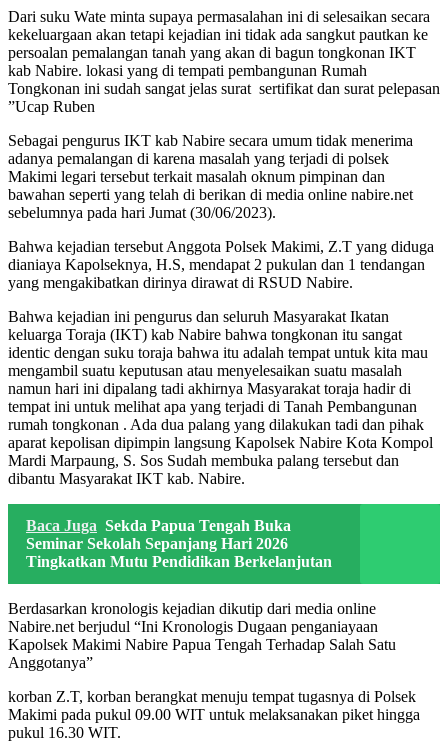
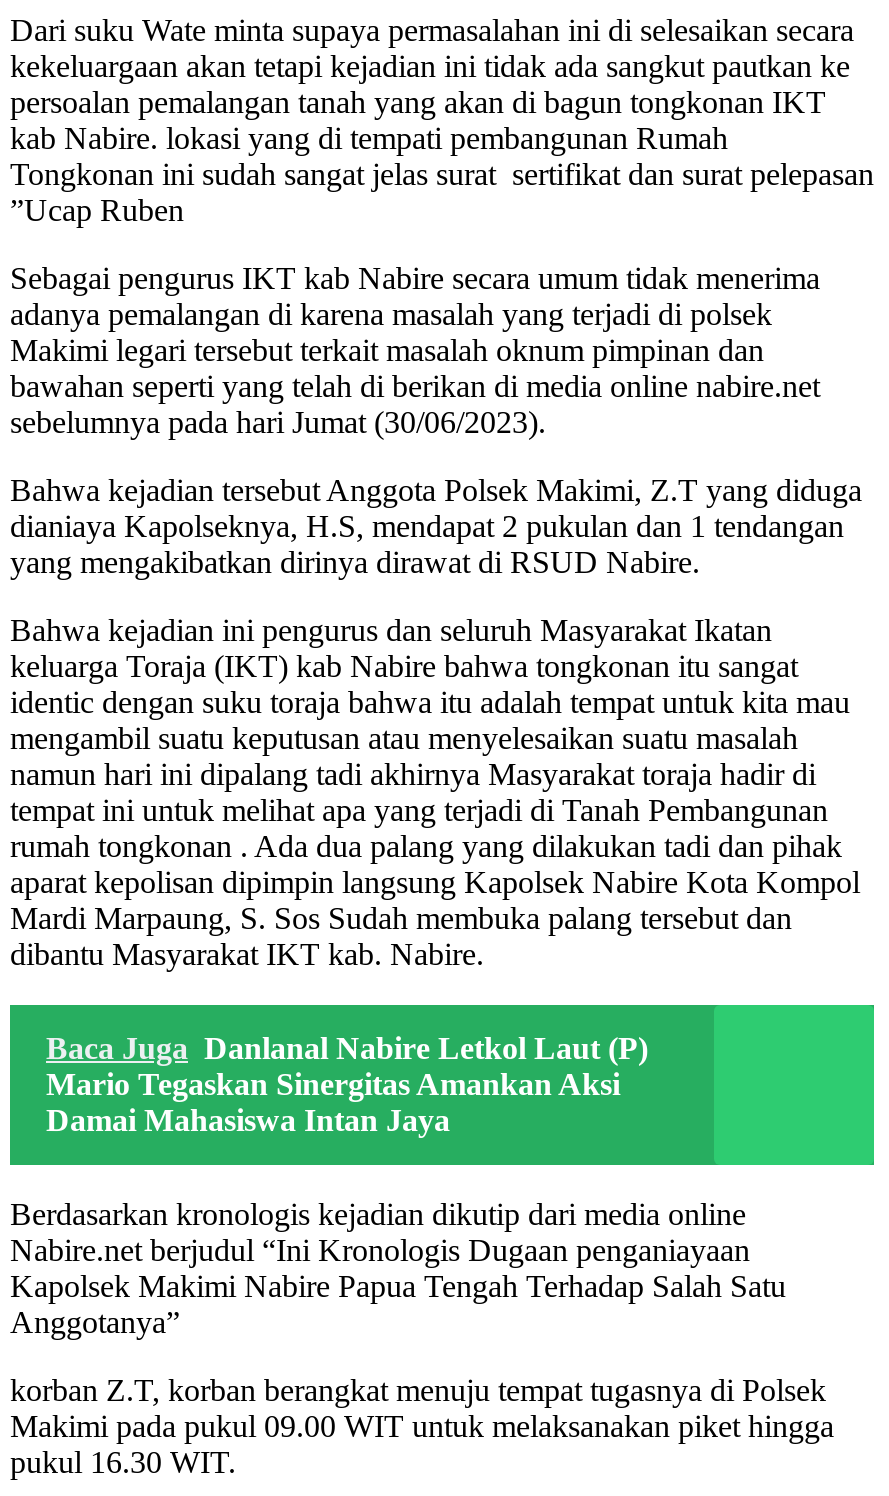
[26,517,332,570] Baca Juga Sekda Papua Tengah Buka | Seminar Sekolah Sepanjang Hari 2026 | Tingkatkan Mutu Pendidikan Berkelanjutan -> [46,1032,648,1138] Baca Juga Danlanal Nabire Letkol Laut (P) | Mario Tegaskan Sinergitas Amankan Aksi | Damai Mahasiswa Intan Jaya

